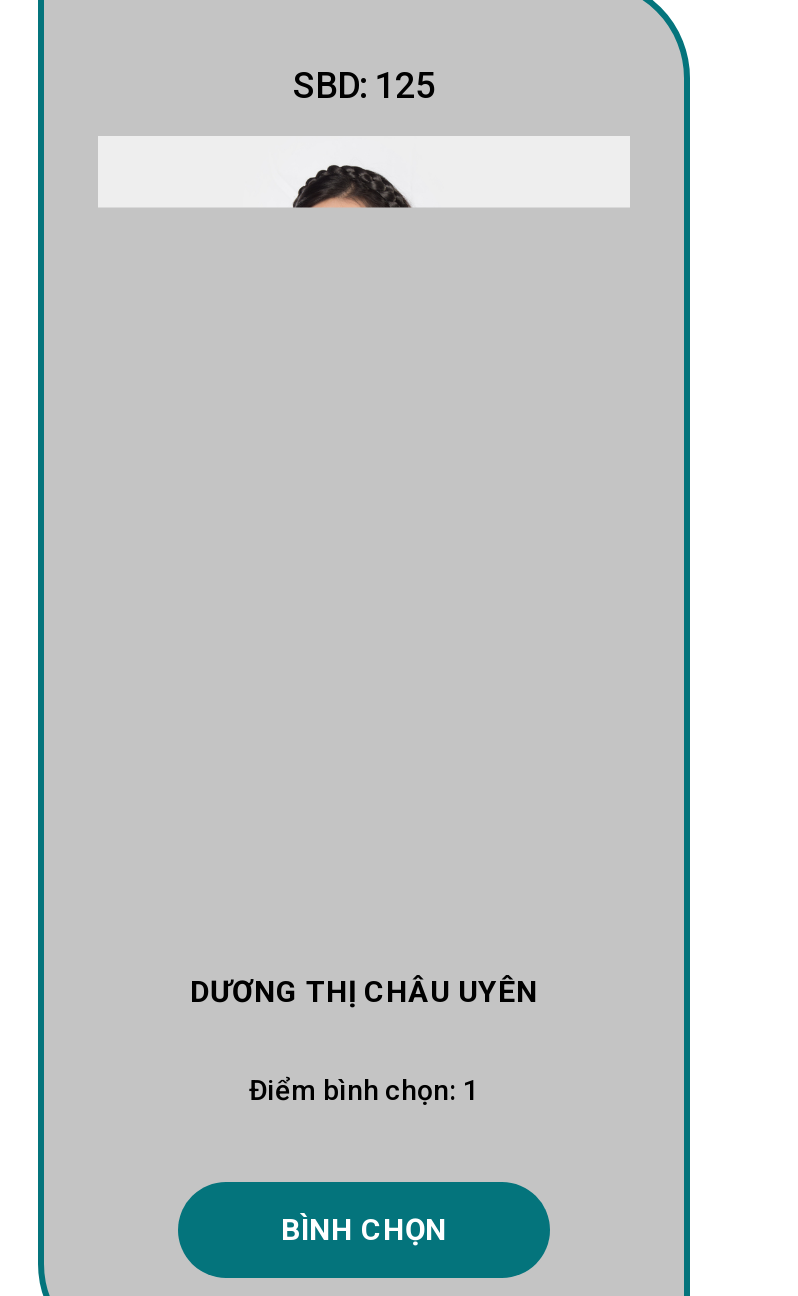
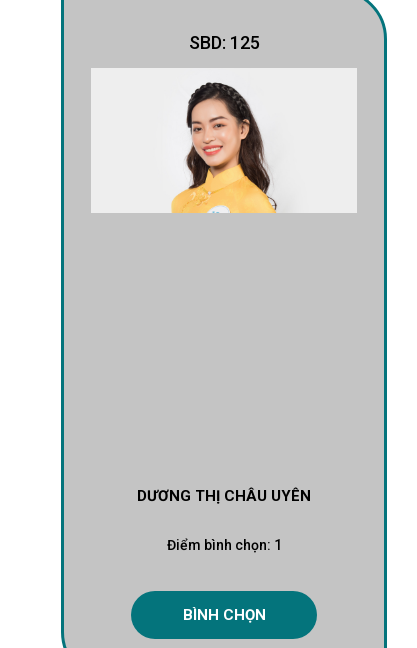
none -> [92,104,356,213] [image]

